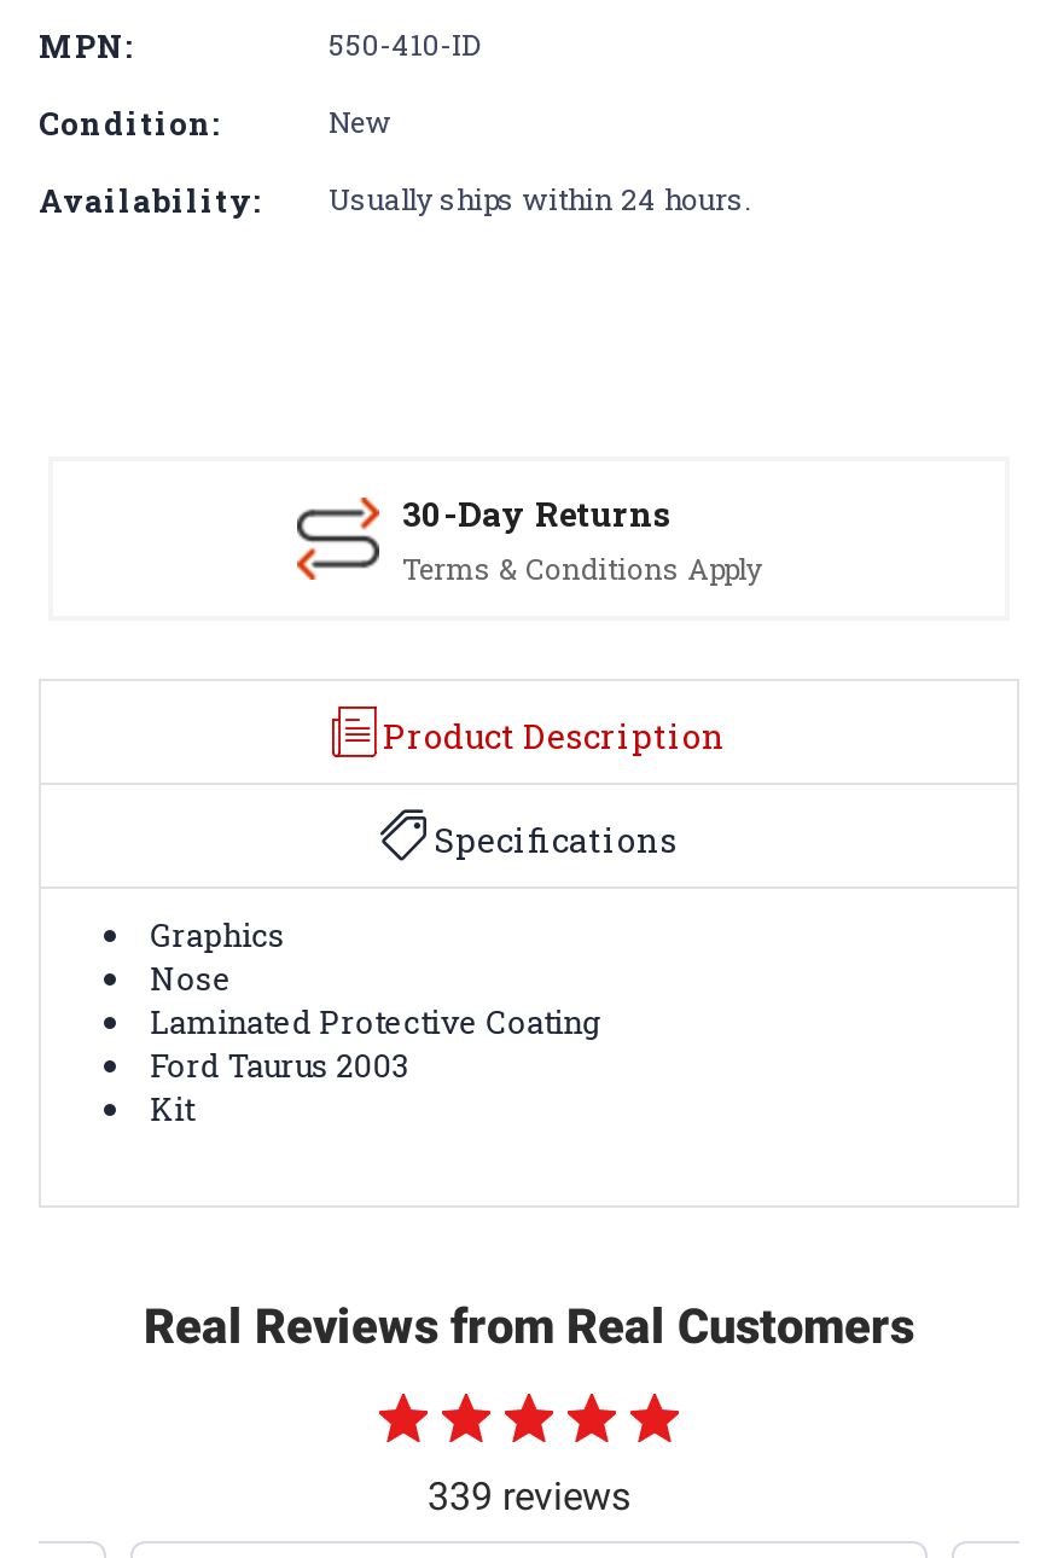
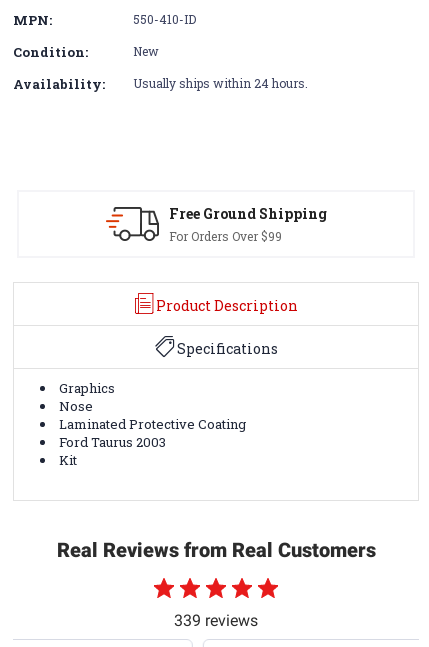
[263,490,762,587] [image] | 30-Day Returns | Terms & Conditions Apply -> [105,204,326,244] [image] | Free Ground Shipping | For Orders Over $99

